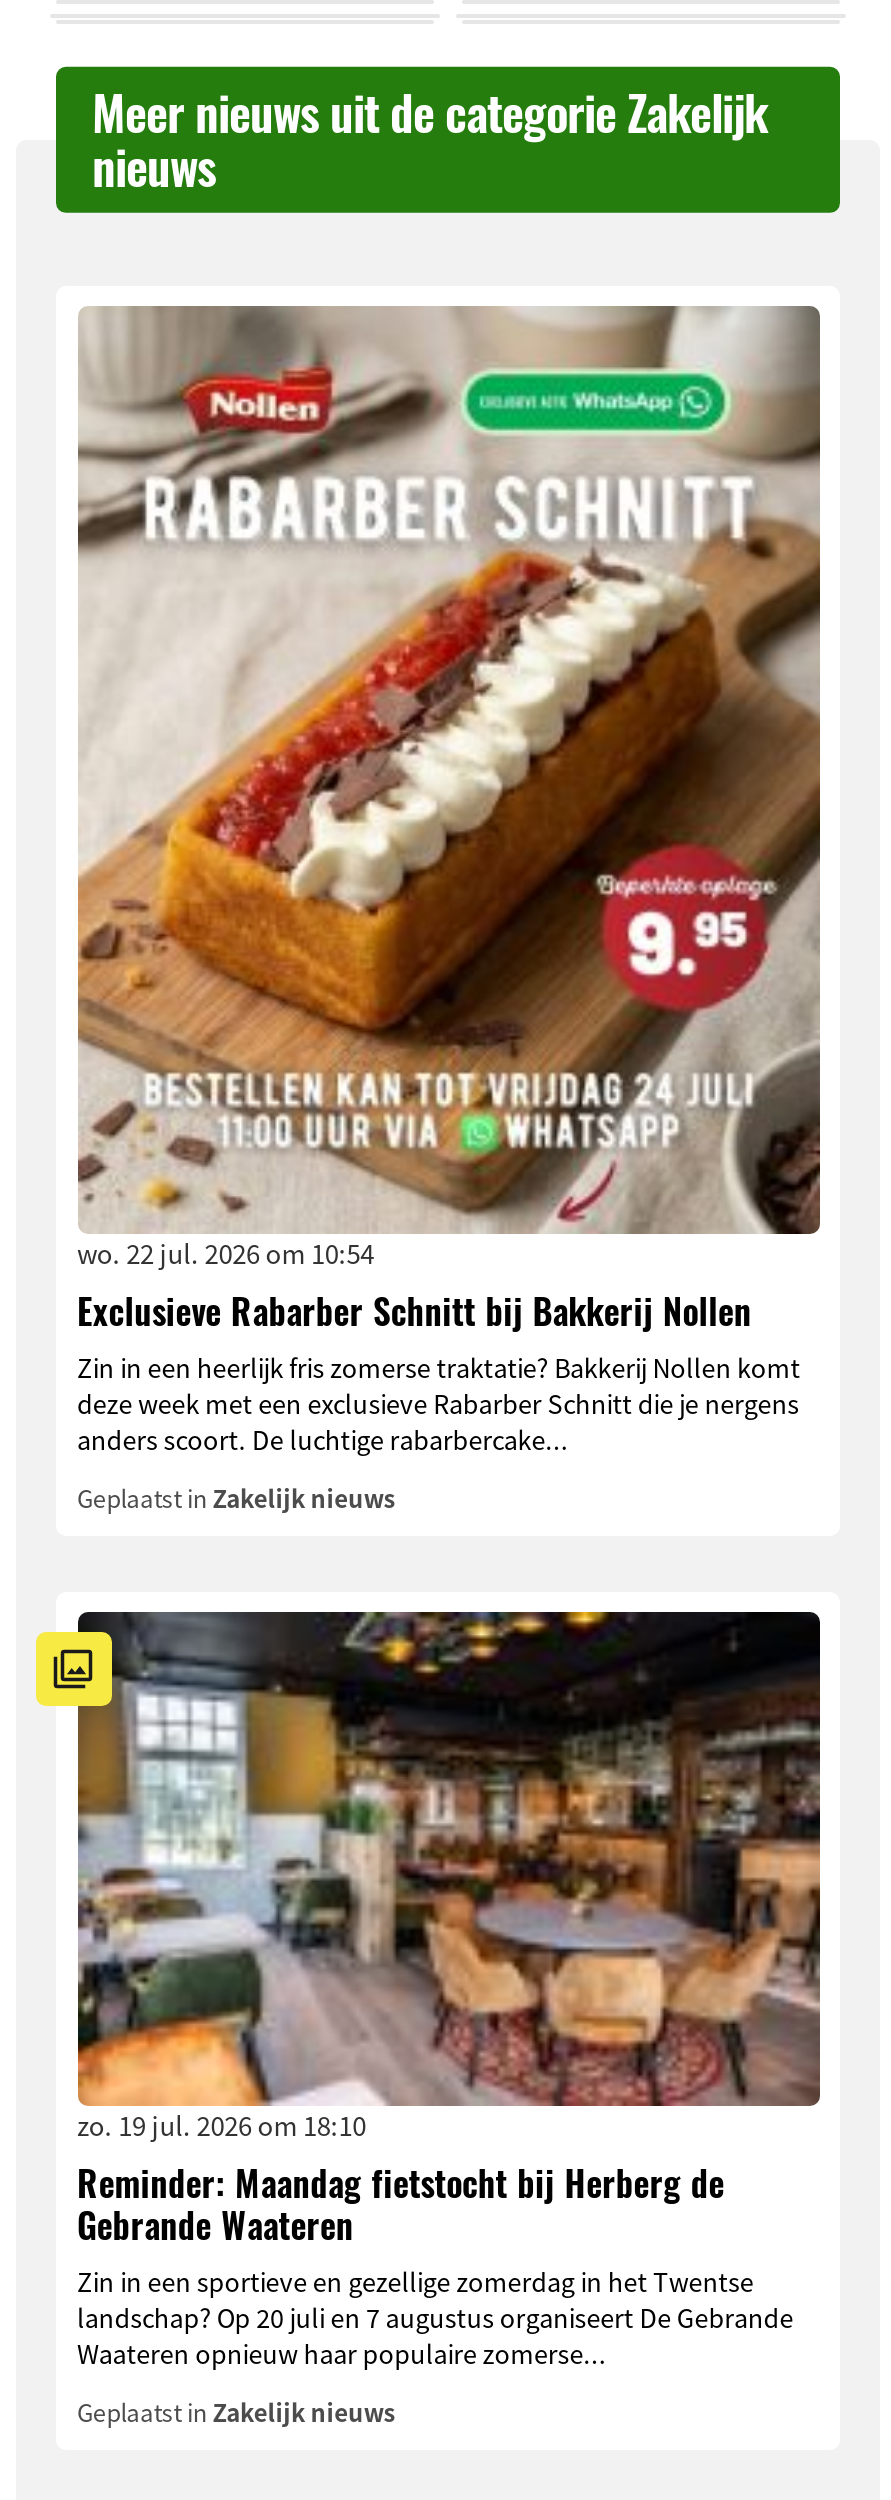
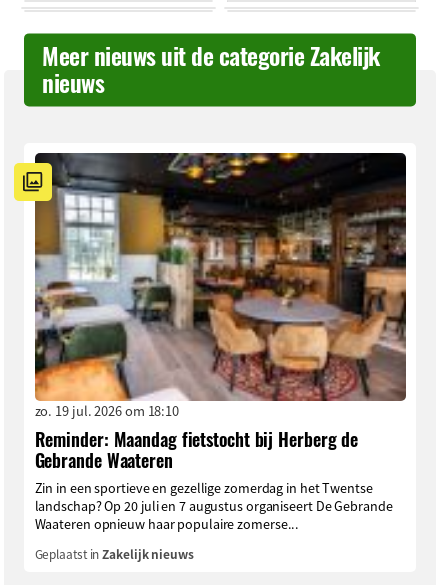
[76,306,822,1514] [image] | wo. 22 jul. 2026 om 10:54 | Exclusieve Rabarber Schnitt bij Bakkerij Nollen | Zin in een heerlijk fris zomerse traktatie? Bakkerij Nollen komt | deze week met een exclusieve Rabarber Schnitt die je nergens | anders scoort. De luchtige rabarbercake... | Geplaatst in Zakelijk nieuws -> none

